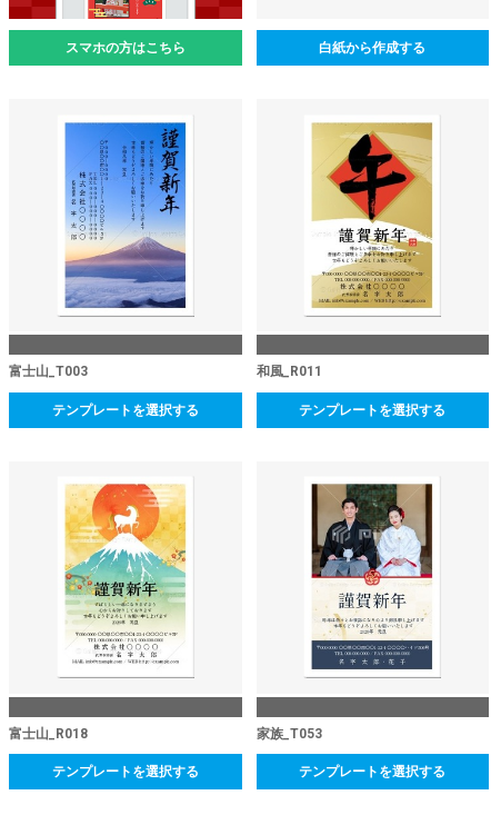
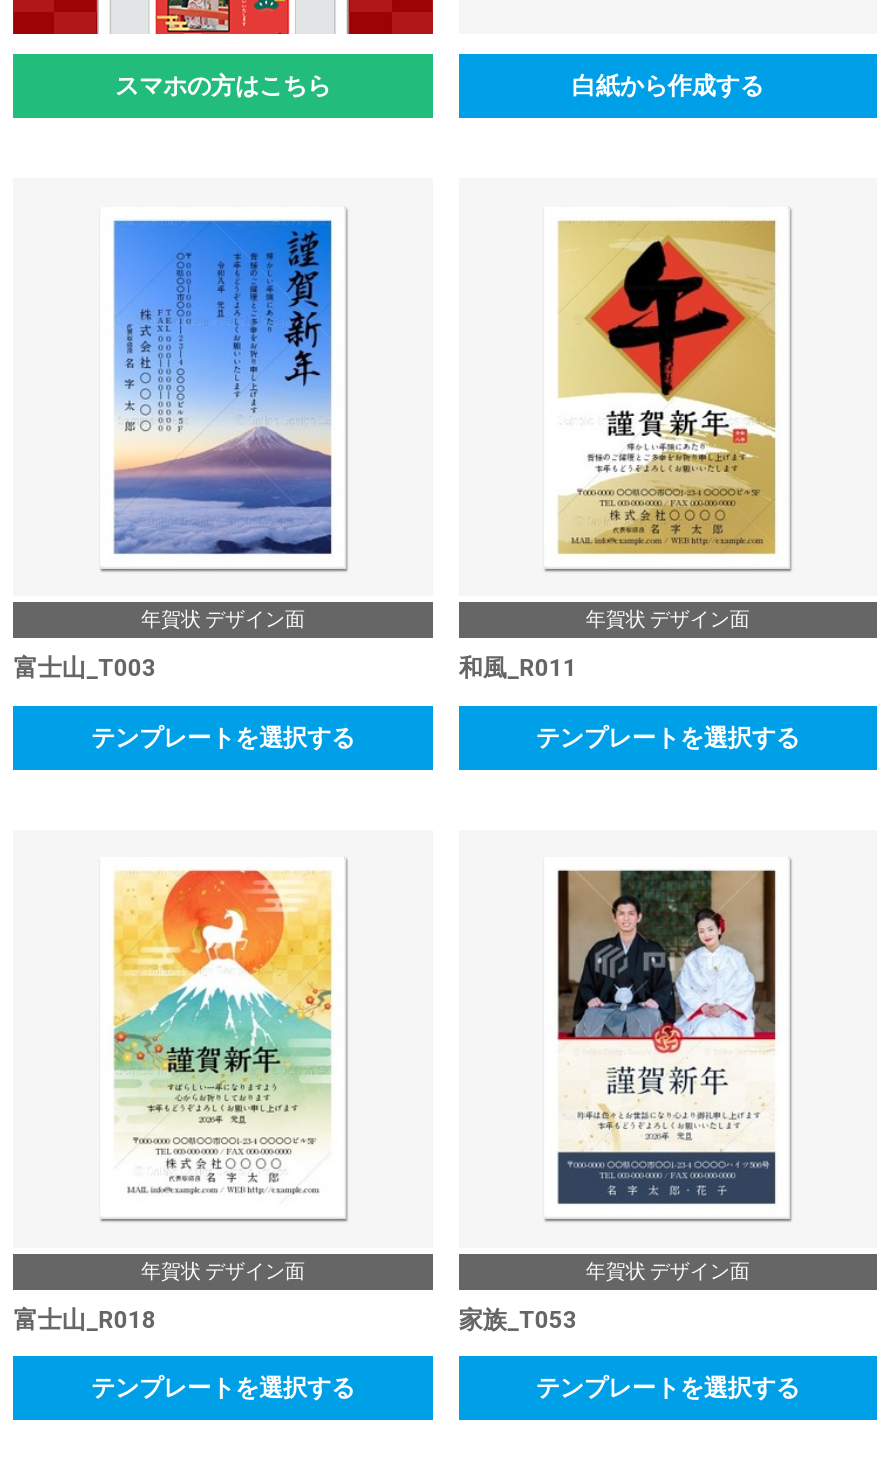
none -> [141,608,305,630] 年賀状 デザイン面
none -> [586,608,750,630] 年賀状 デザイン面
none -> [141,1260,305,1282] 年賀状 デザイン面
none -> [586,1260,750,1282] 年賀状 デザイン面

